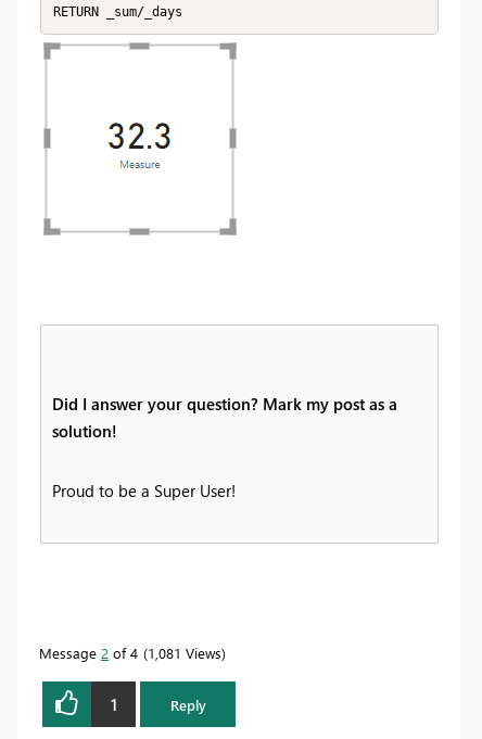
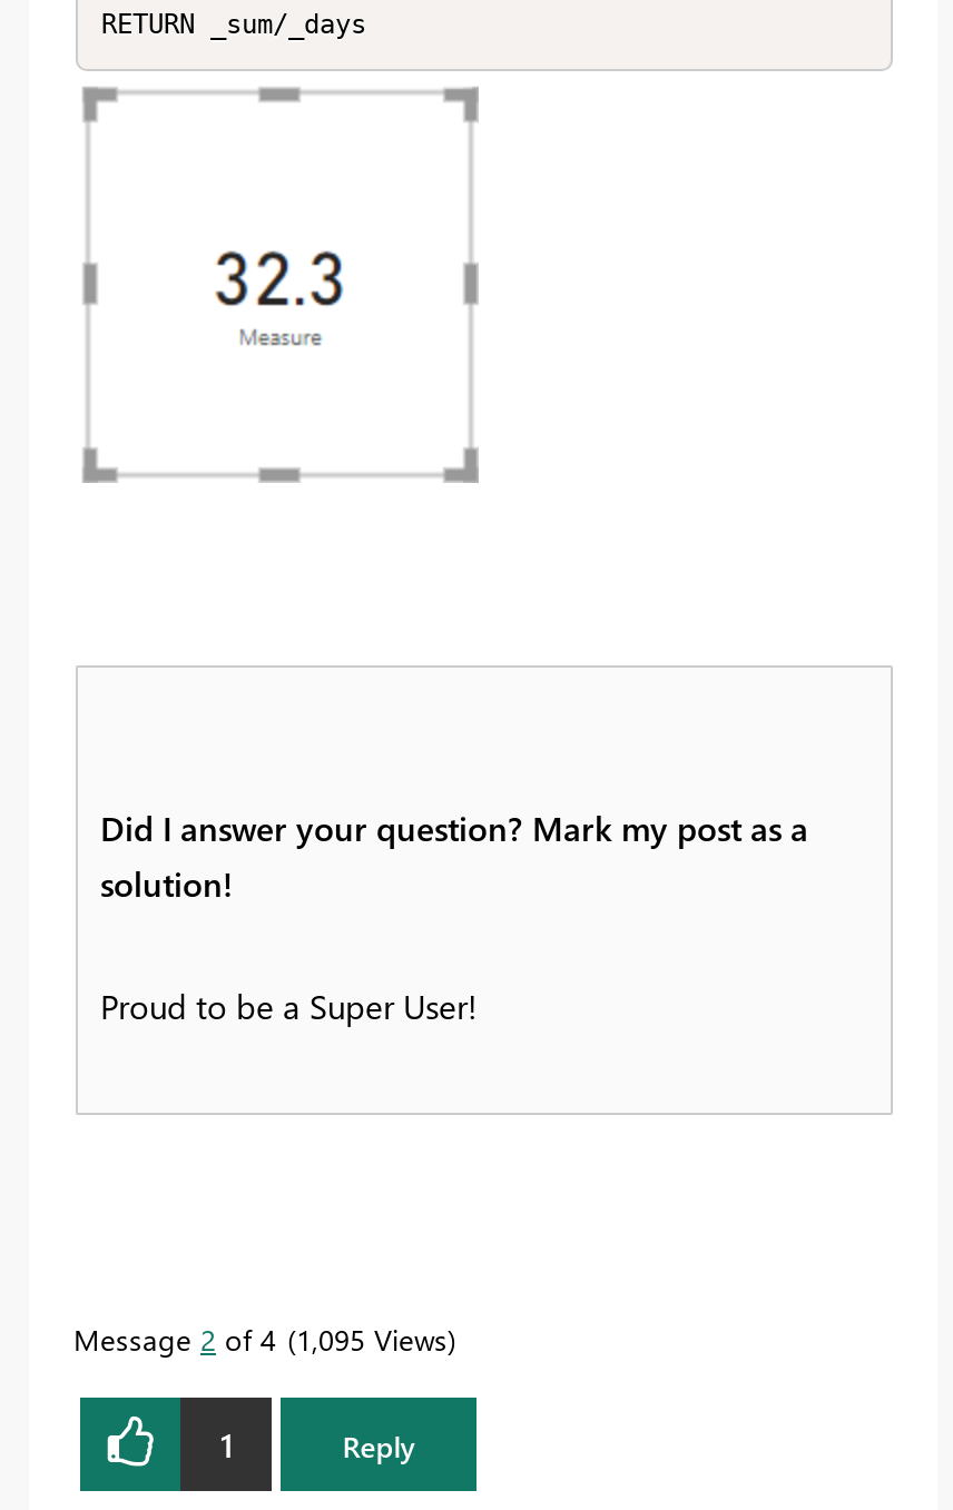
[39,644,221,662] Message 2 of 4 1,081 Views -> [73,1320,448,1358] Message 2 of 4 1,095 Views

